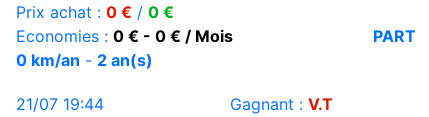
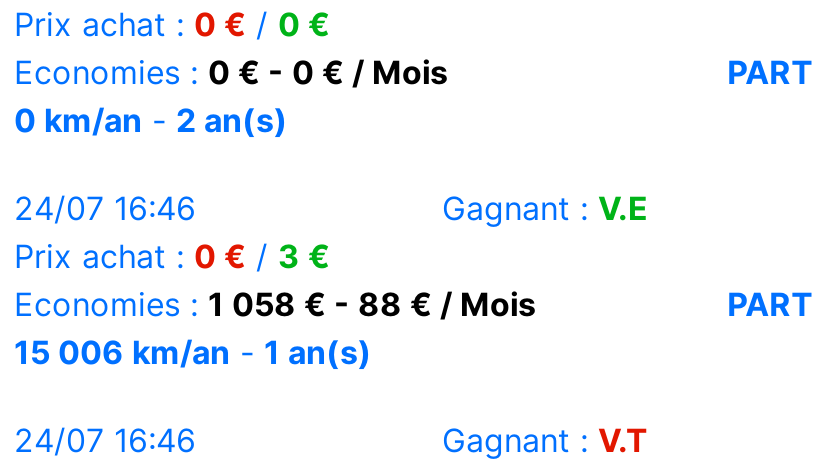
[16,94,104,114] 21/07 19:44 -> [14,189,813,461] 24/07 16:46 | Gagnant : V.E | Prix achat : 0 €/ 3 € | Economies : 1 058 € - 88 € / Mois | PART | 15 006 km/an - 1 an(s) | 24/07 16:46

